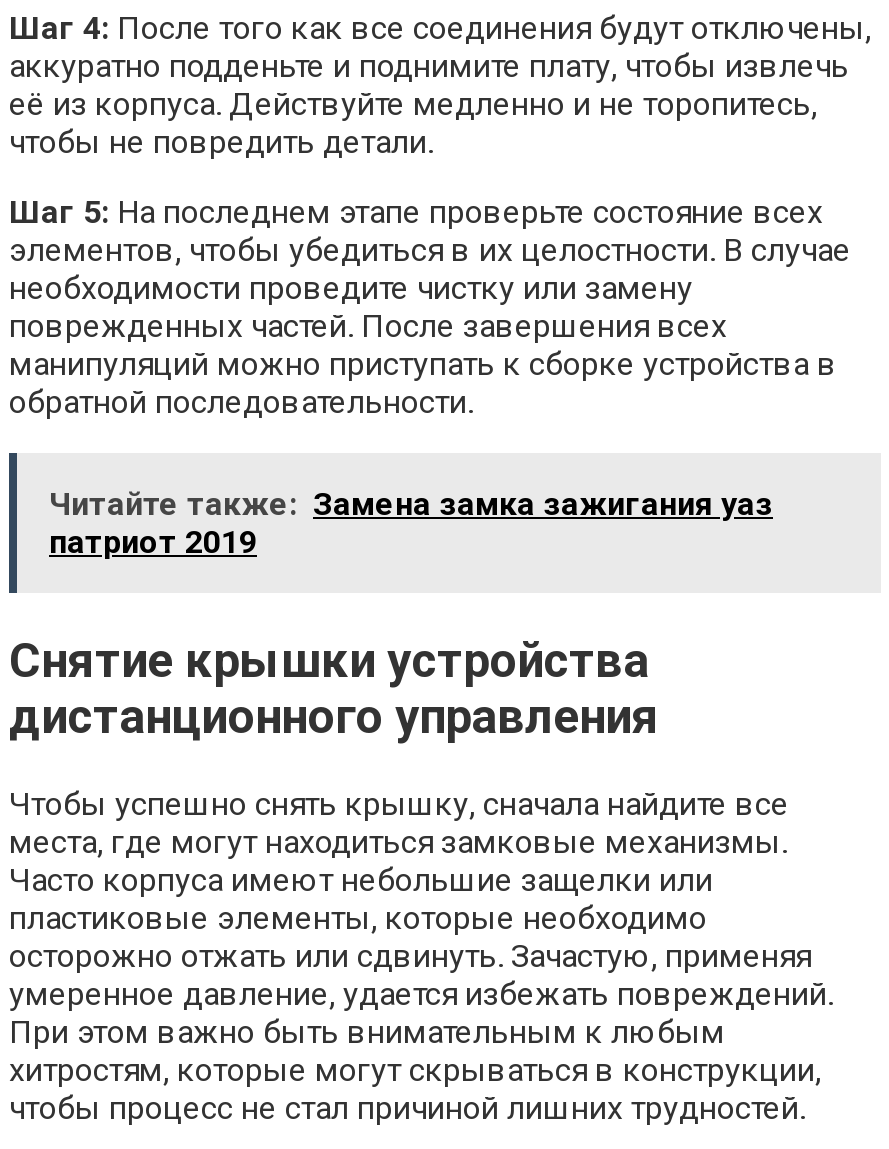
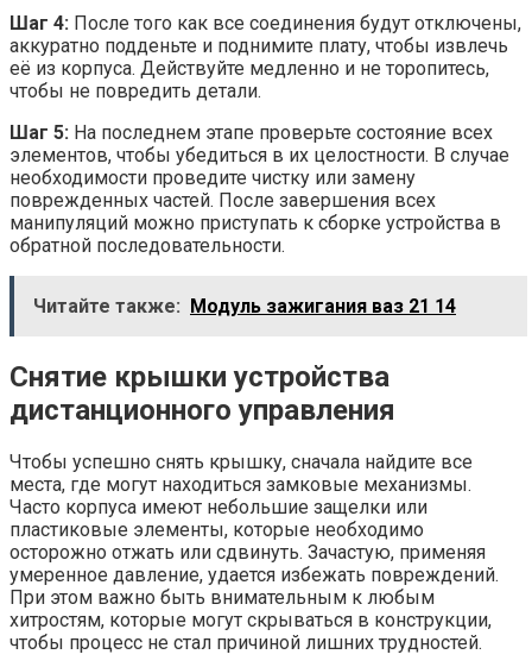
[49,486,773,562] Читайте также: Замена замка зажигания уаз | патриот 2019 -> [33,295,456,318] Читайте также: Модуль зажигания ваз 21 14

